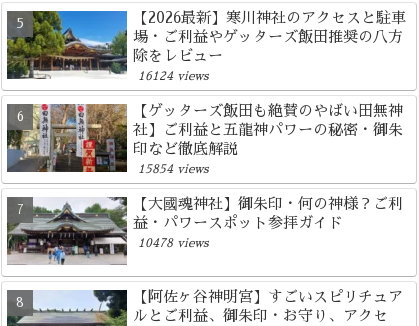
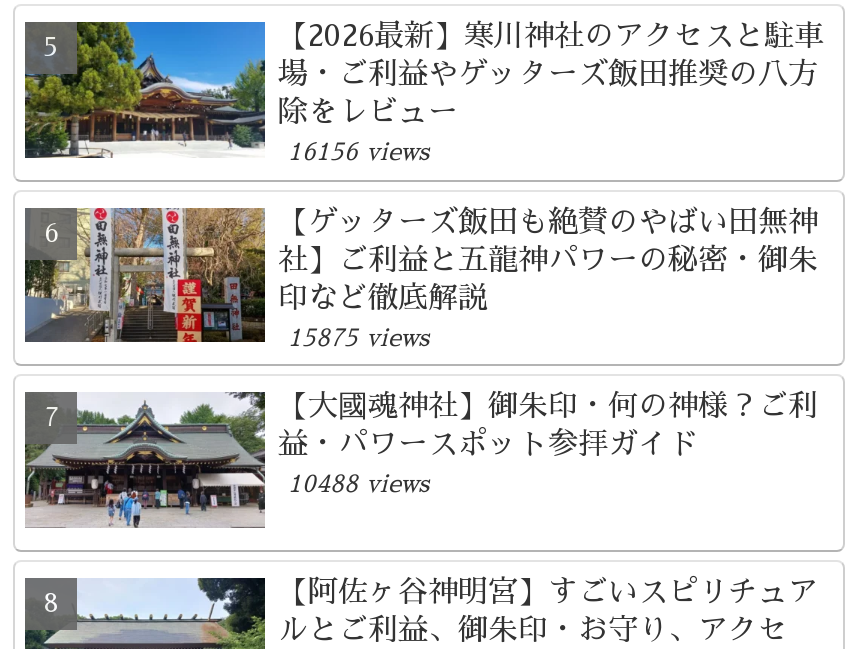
[138,70,209,82] 16124 views -> [288,140,430,164] 16156 views
[138,163,209,175] 15854 views -> [288,326,430,350] 15875 views
[138,237,209,249] 10478 views -> [288,473,430,497] 10488 views

